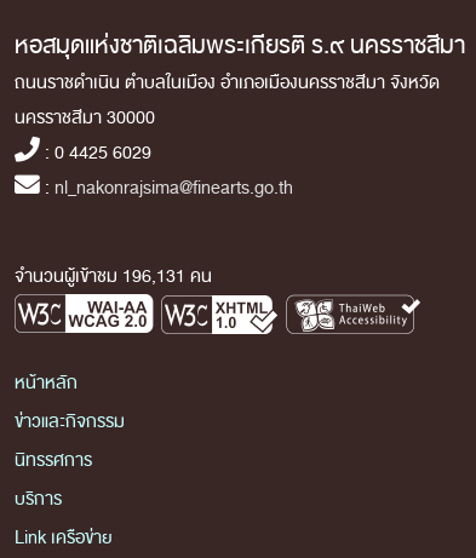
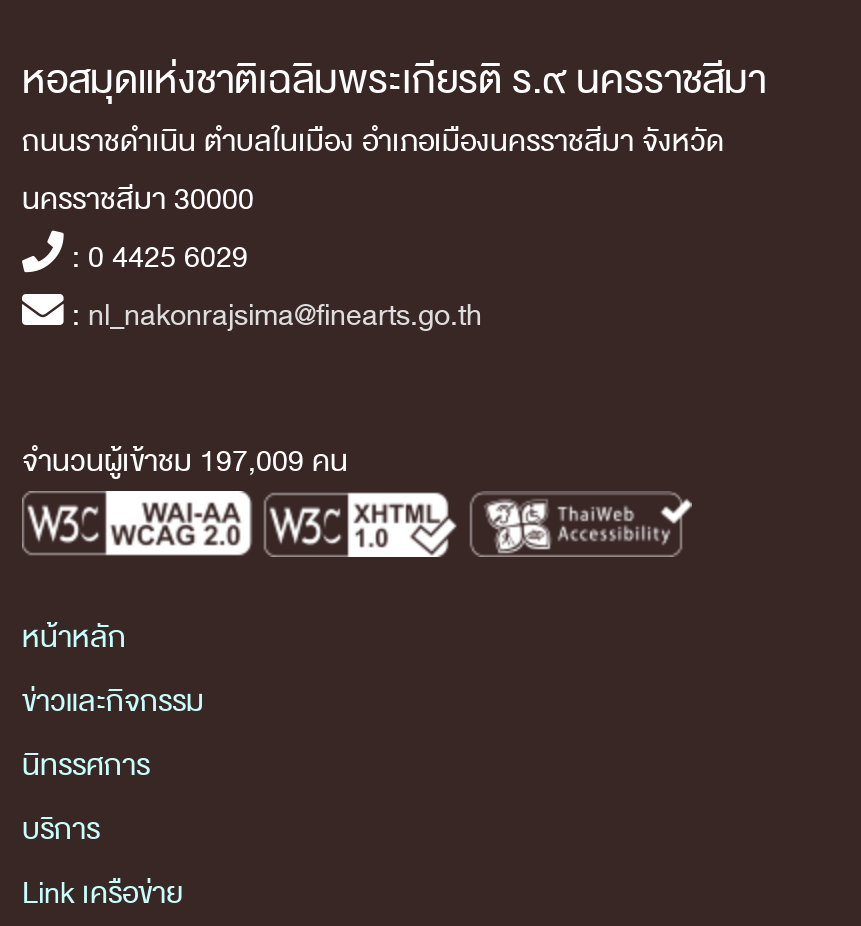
[15,263,212,290] จำนวนผู้เข้าชม 196,131 คน -> [22,439,348,485] จำนวนผู้เข้าชม 197,009 คน

